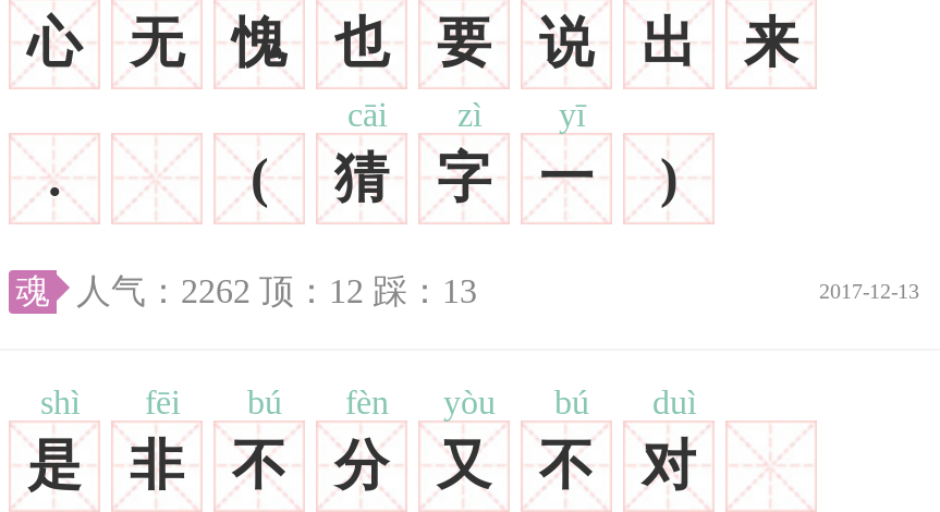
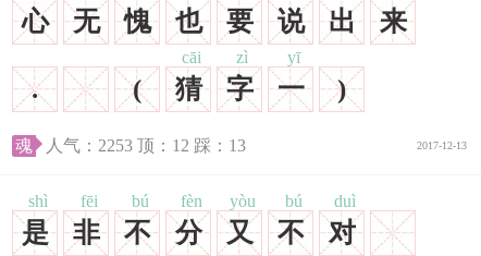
[15,272,477,309] 魂 人气：2262 顶：12 踩：13 -> [15,136,246,155] 魂 人气：2253 顶：12 踩：13

